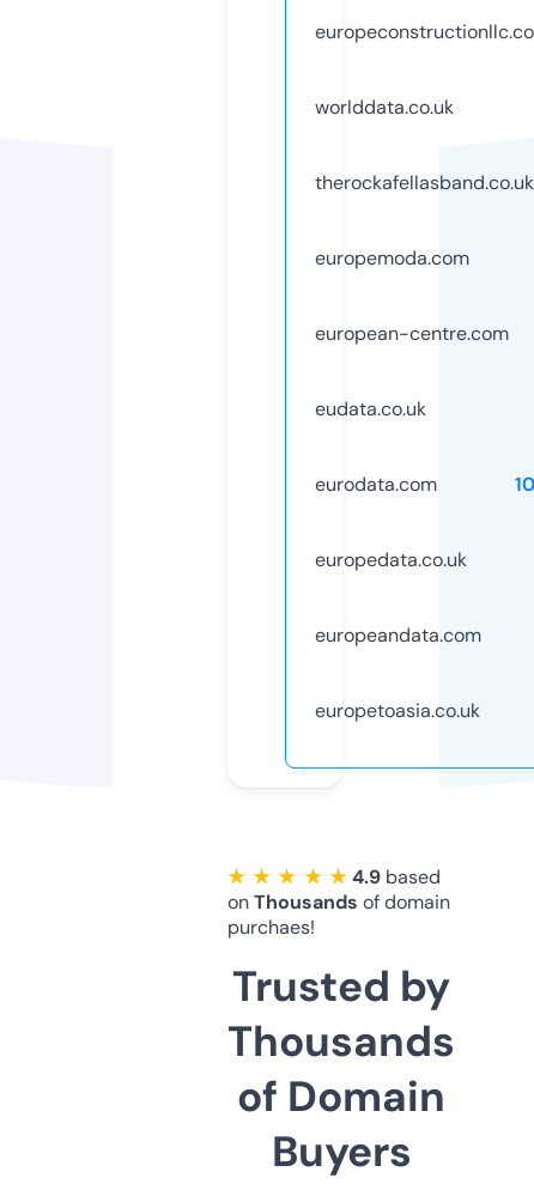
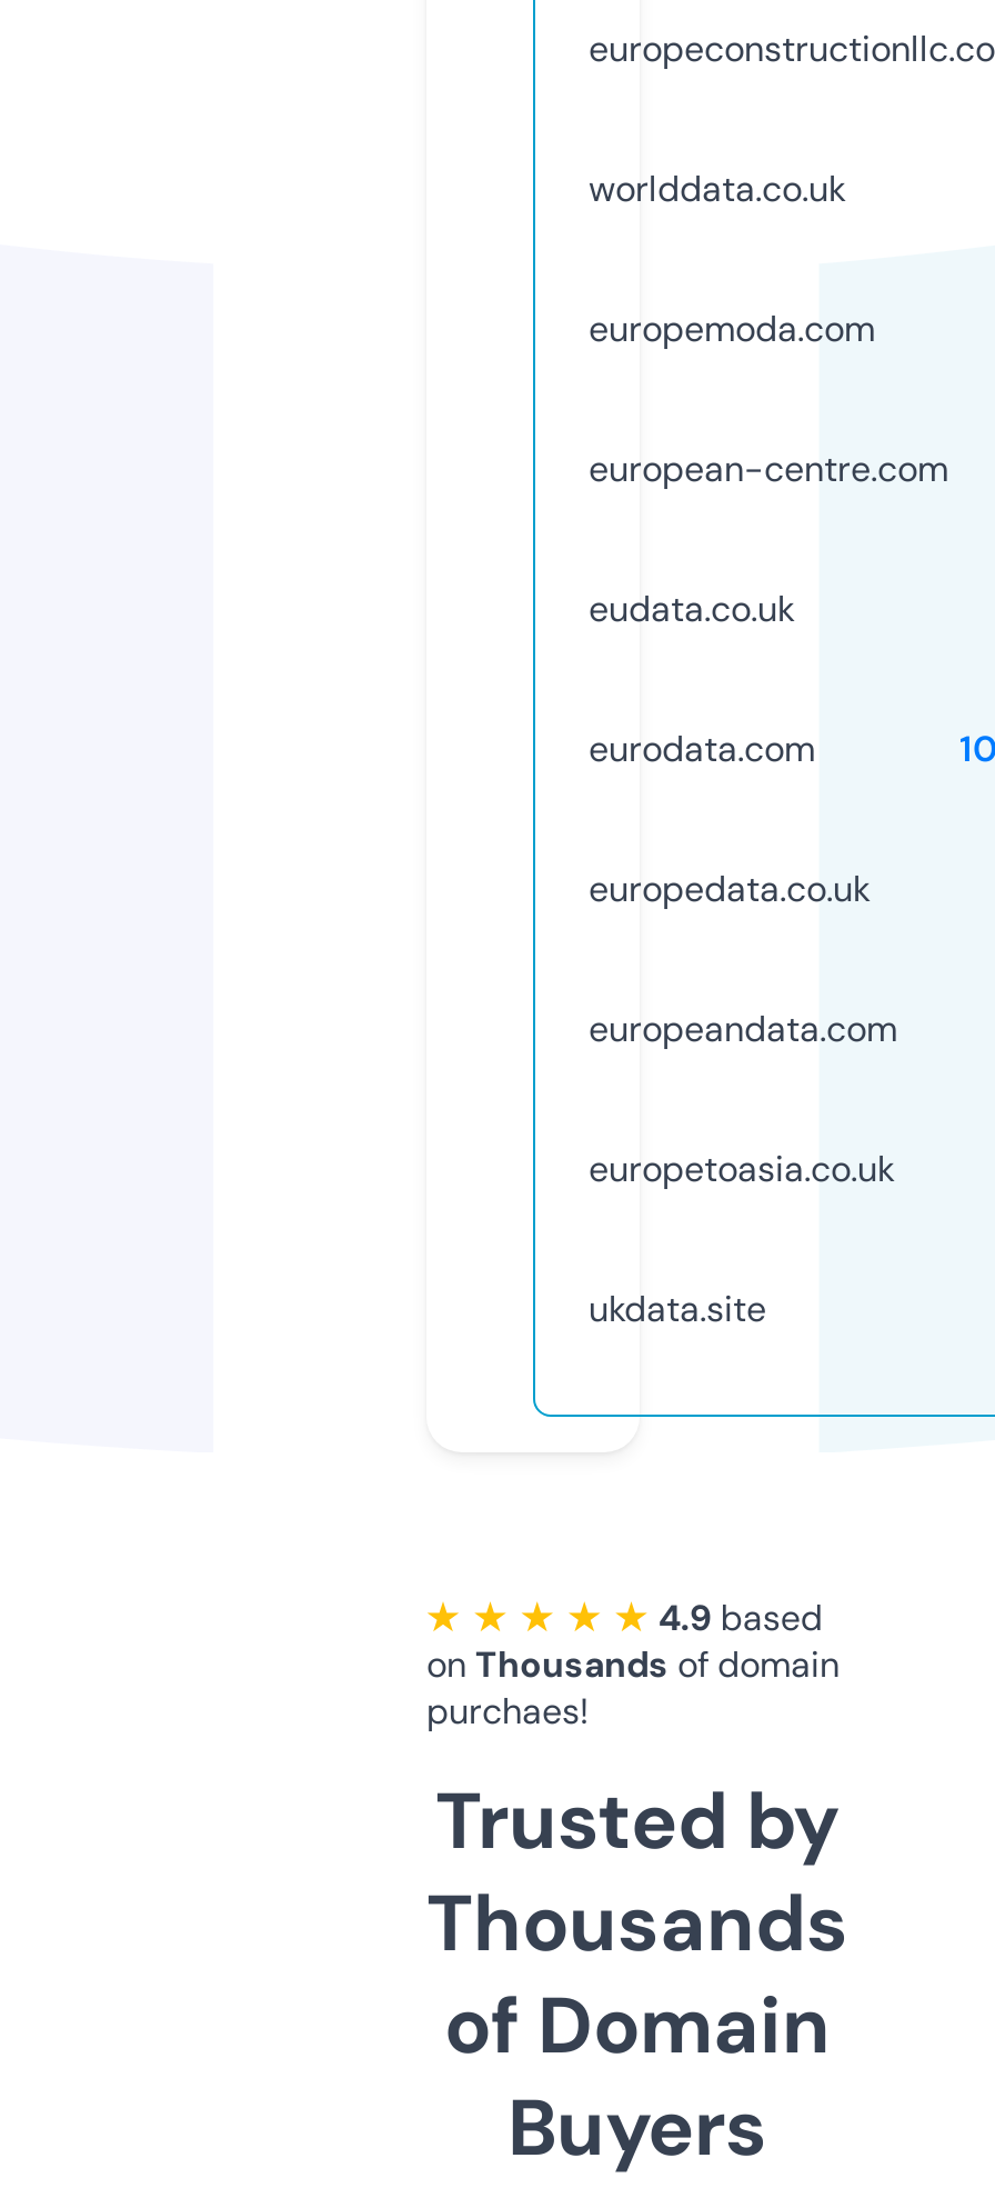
[315,170,534,195] therockafellasband.co.uk -> none
moved [315,245,509,723] -> [589,305,948,1192]: europemoda.com | european-centre.com | eudata.co.uk | eurodata.com | europedata.co.uk | europeandata.com | europetoasia.co.uk
none -> [589,1285,766,1332] ukdata.site

